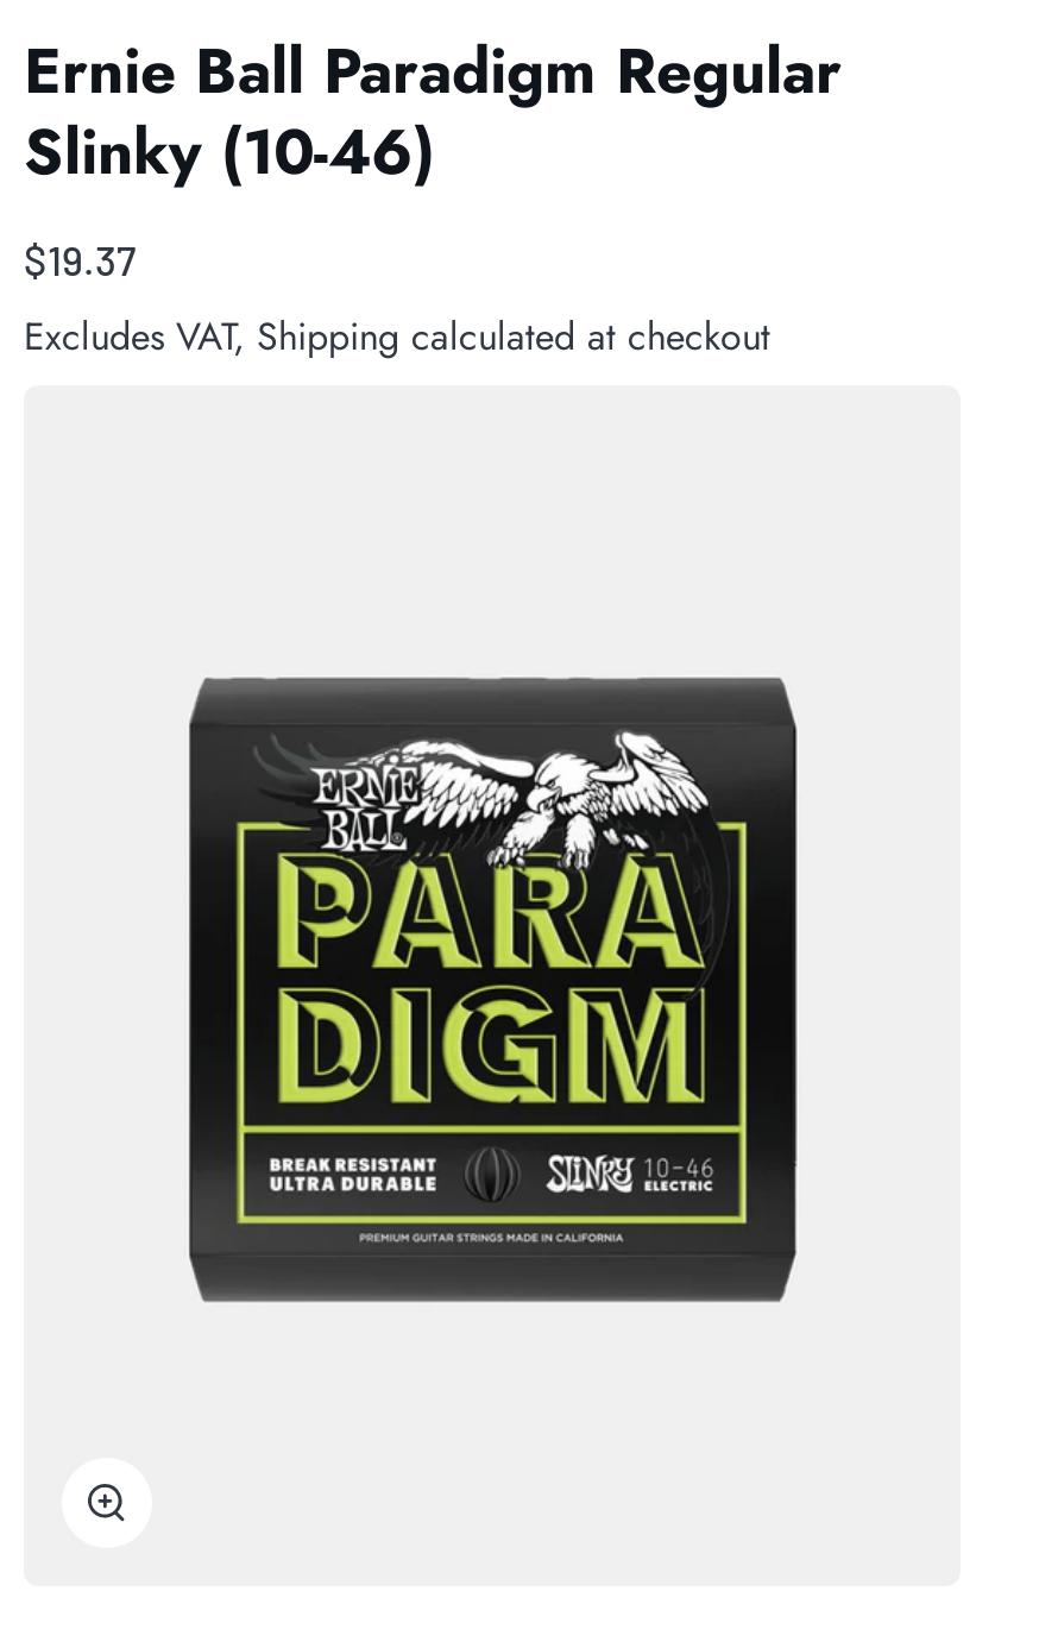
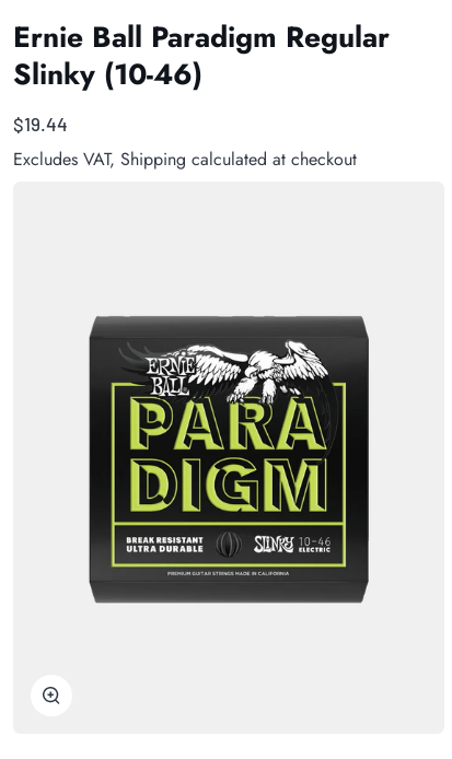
[24,235,136,283] $19.37 -> [13,113,68,134] $19.44

